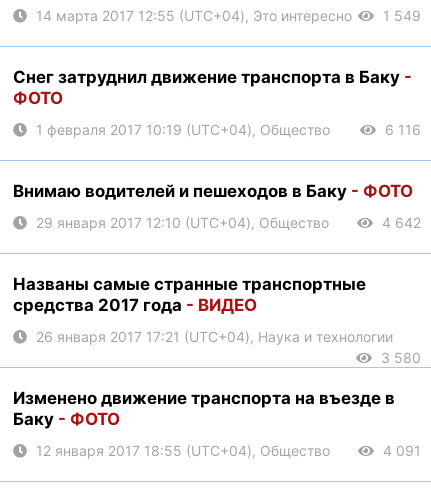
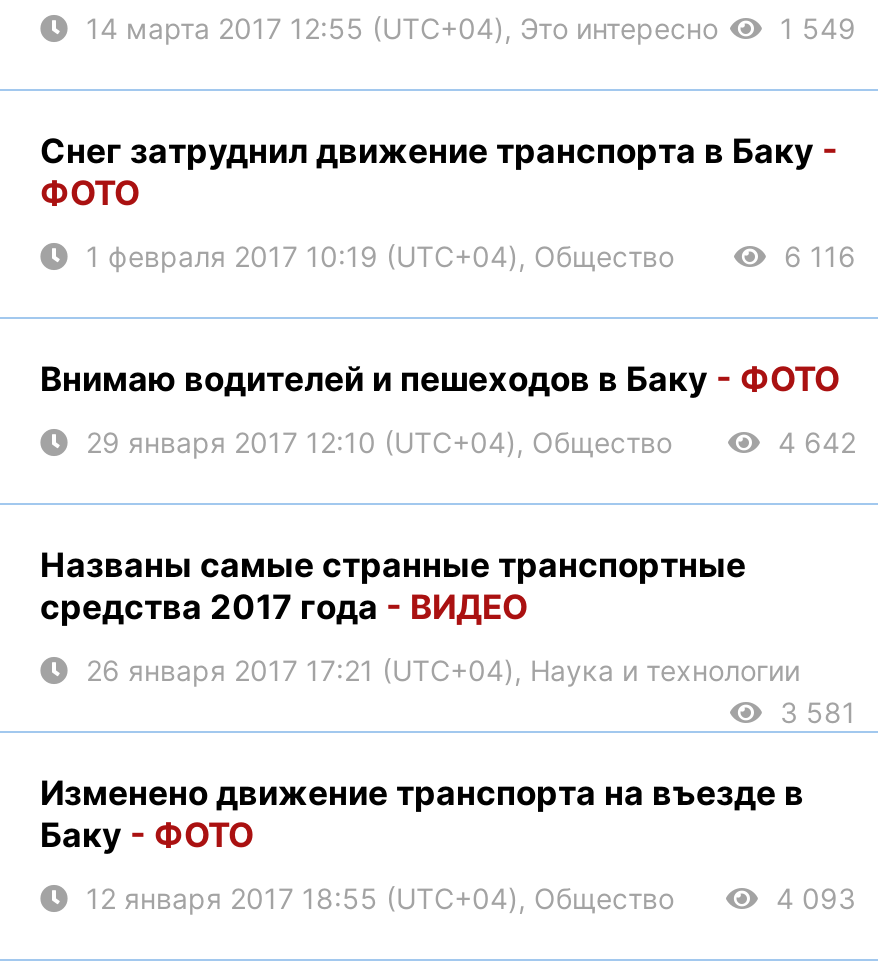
[377,349,421,366] 3 580 -> [772,695,856,729] 3 581
[379,442,421,459] 4 091 -> [768,881,856,915] 4 093

